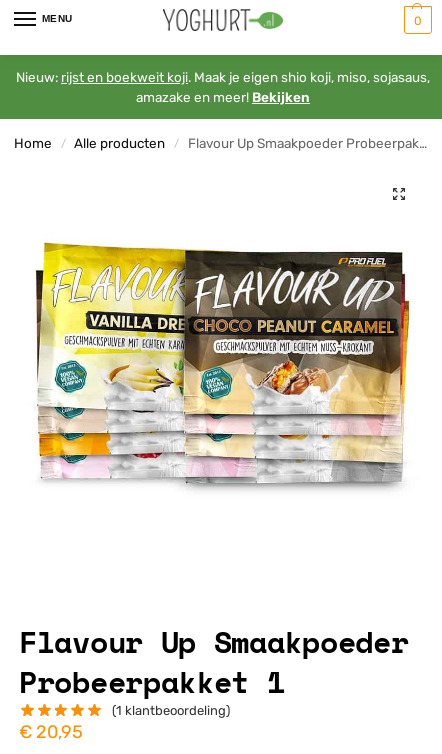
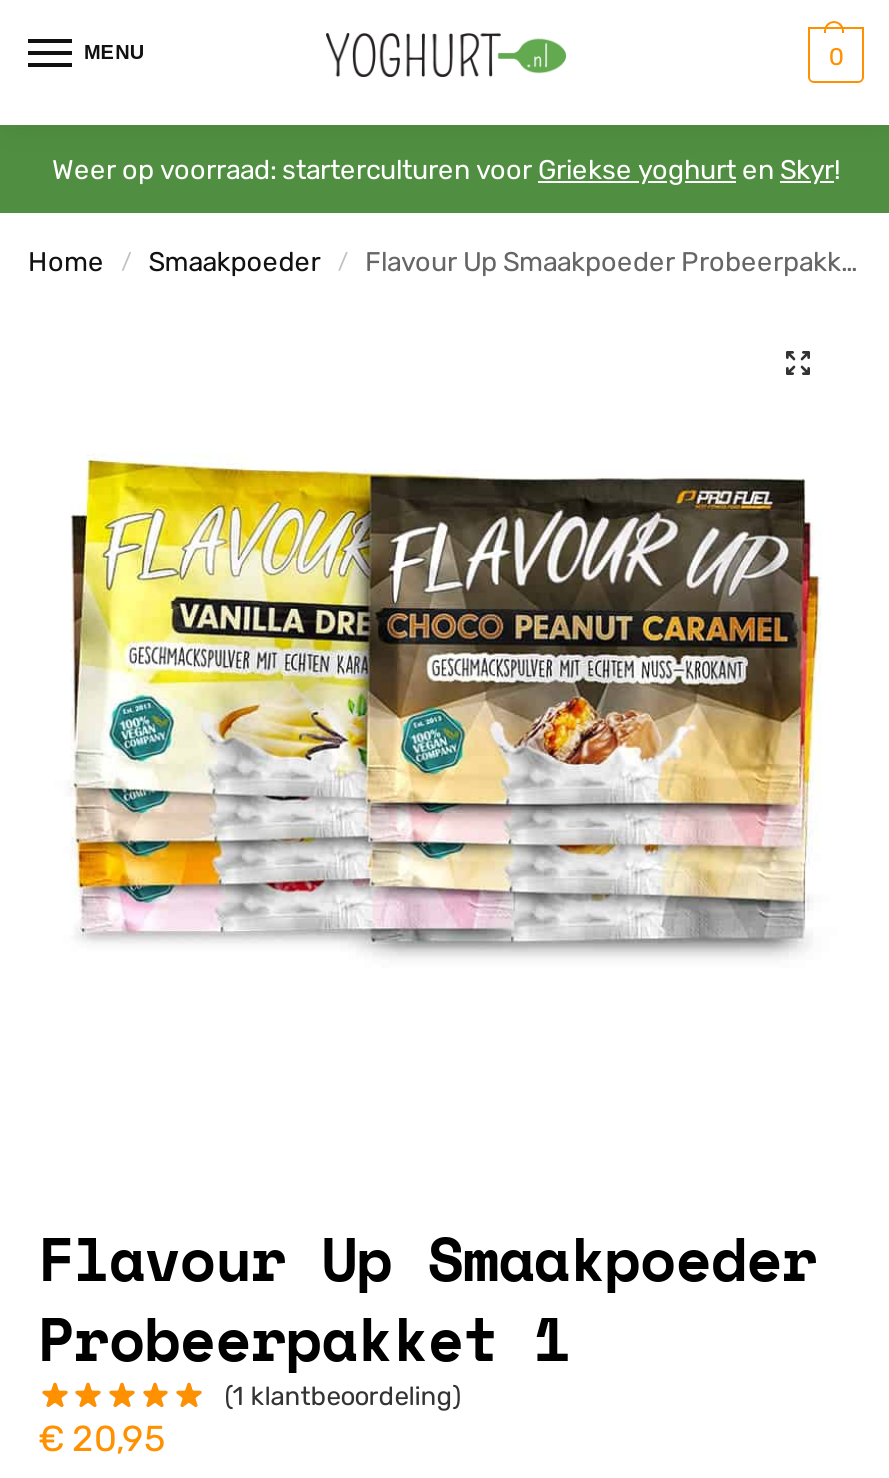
[16,69,430,105] Nieuw: rijst en boekweit koji. Maak je eigen shio koji, miso, sojasaus, | amazake en meer! Bekijken -> [52,153,840,185] Weer op voorraad: starterculturen voor Griekse yoghurt en Skyr!
[74,134,165,150] Alle producten -> [148,244,320,276] Smaakpoeder

